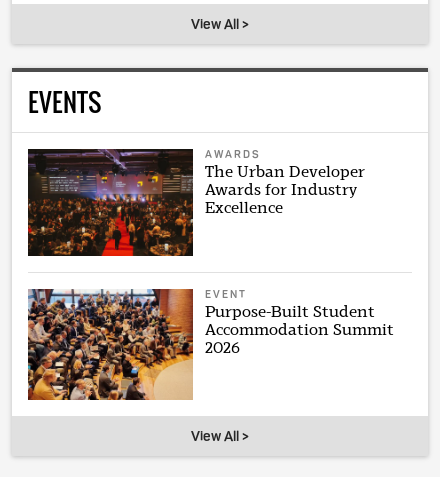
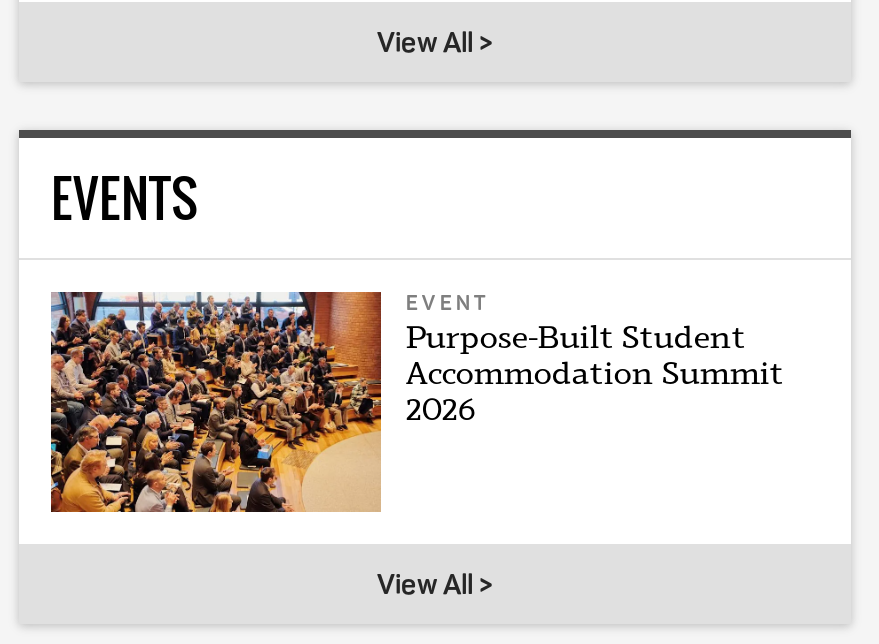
[27,148,365,257] [image] | AWARDS | The Urban Developer | Awards for Industry | Excellence -> none

